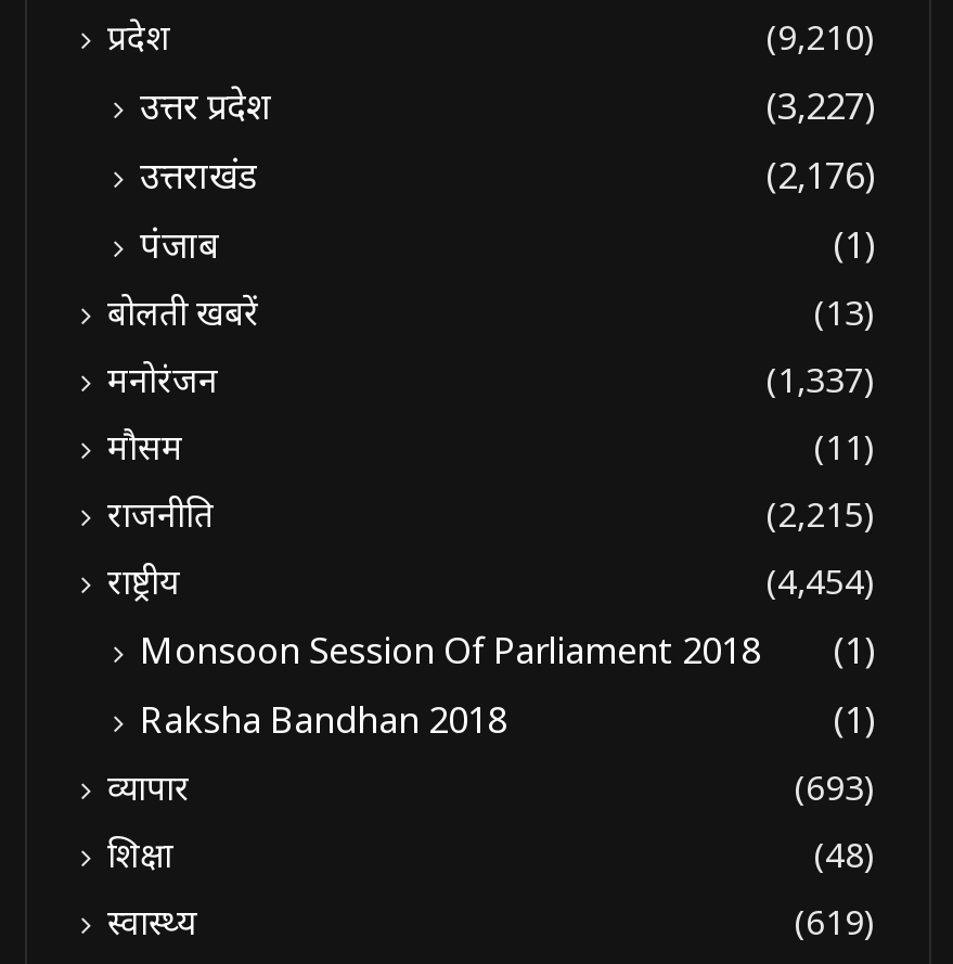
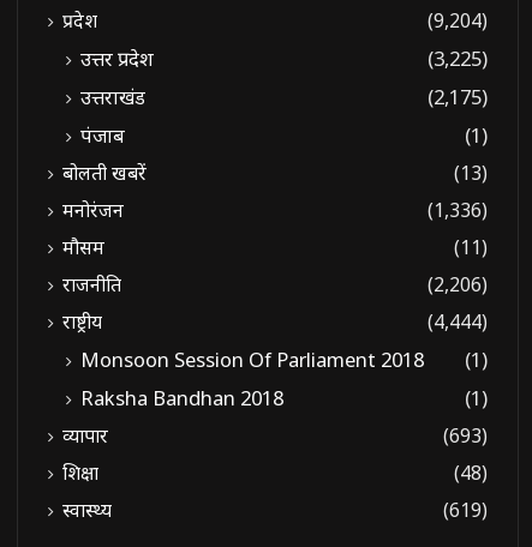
[767,13,875,60] (9,210) -> [428,7,488,33] (9,204)
[767,80,875,130] (3,227) -> [428,44,488,72] (3,225)
[767,149,875,199] (2,176) -> [428,83,488,110] (2,175)
[767,355,875,403] (1,337) -> [428,196,488,223] (1,336)
[767,490,875,537] (2,215) -> [428,271,488,297] (2,206)
[767,557,875,605] (4,454) -> [428,308,488,334] (4,444)

